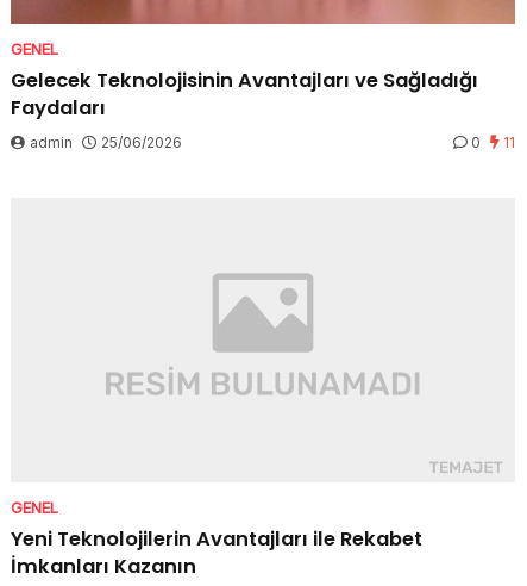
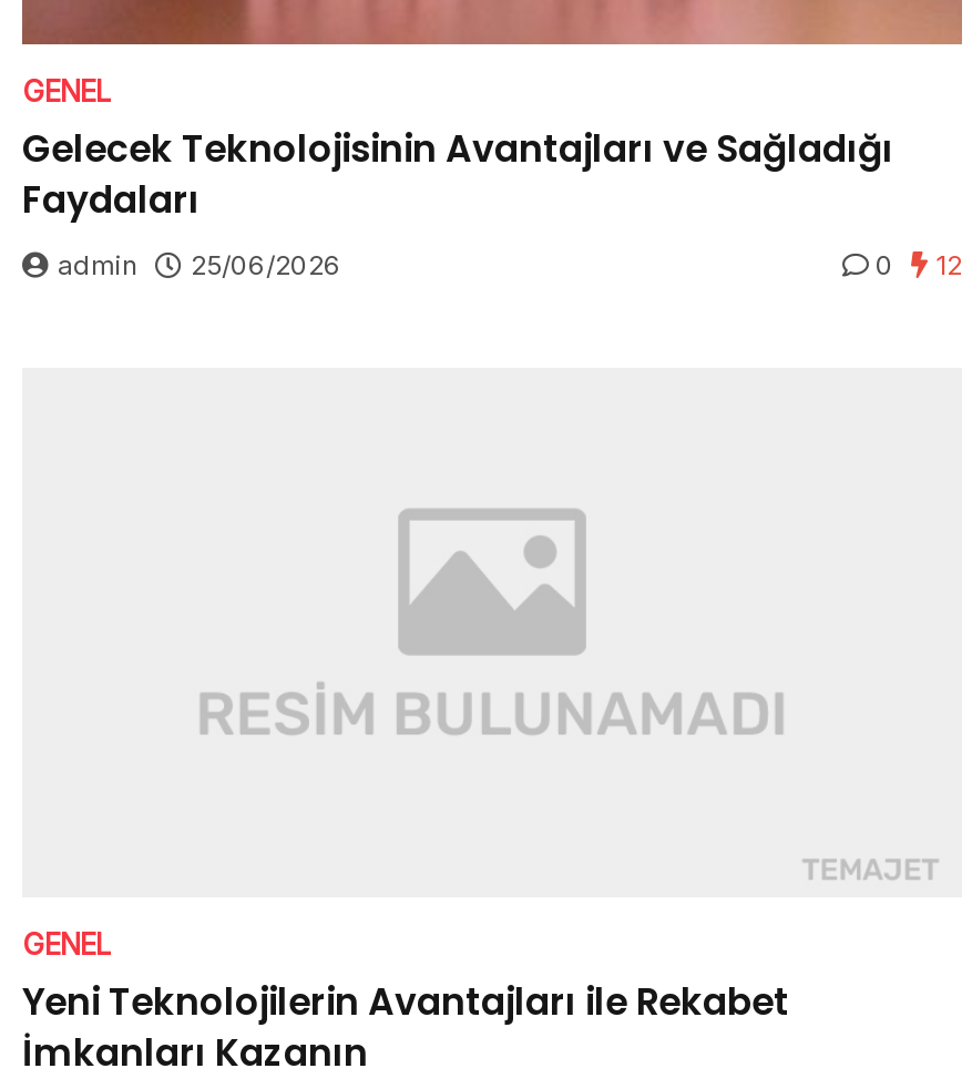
[468,133,515,151] 0 11 -> [869,247,962,280] 0 12

